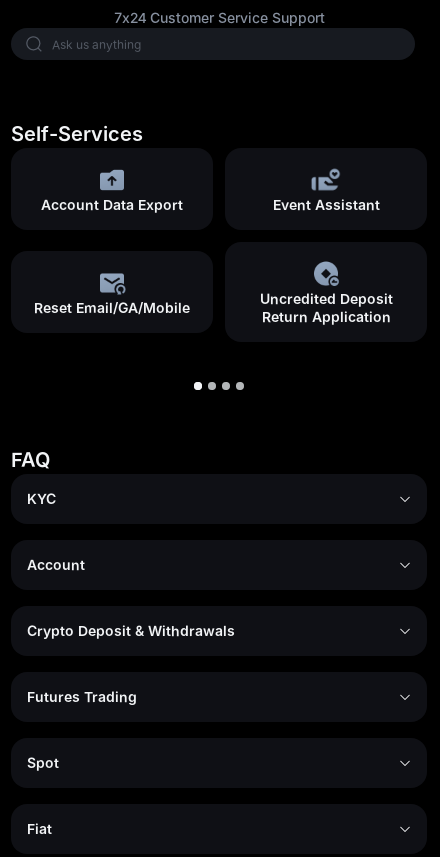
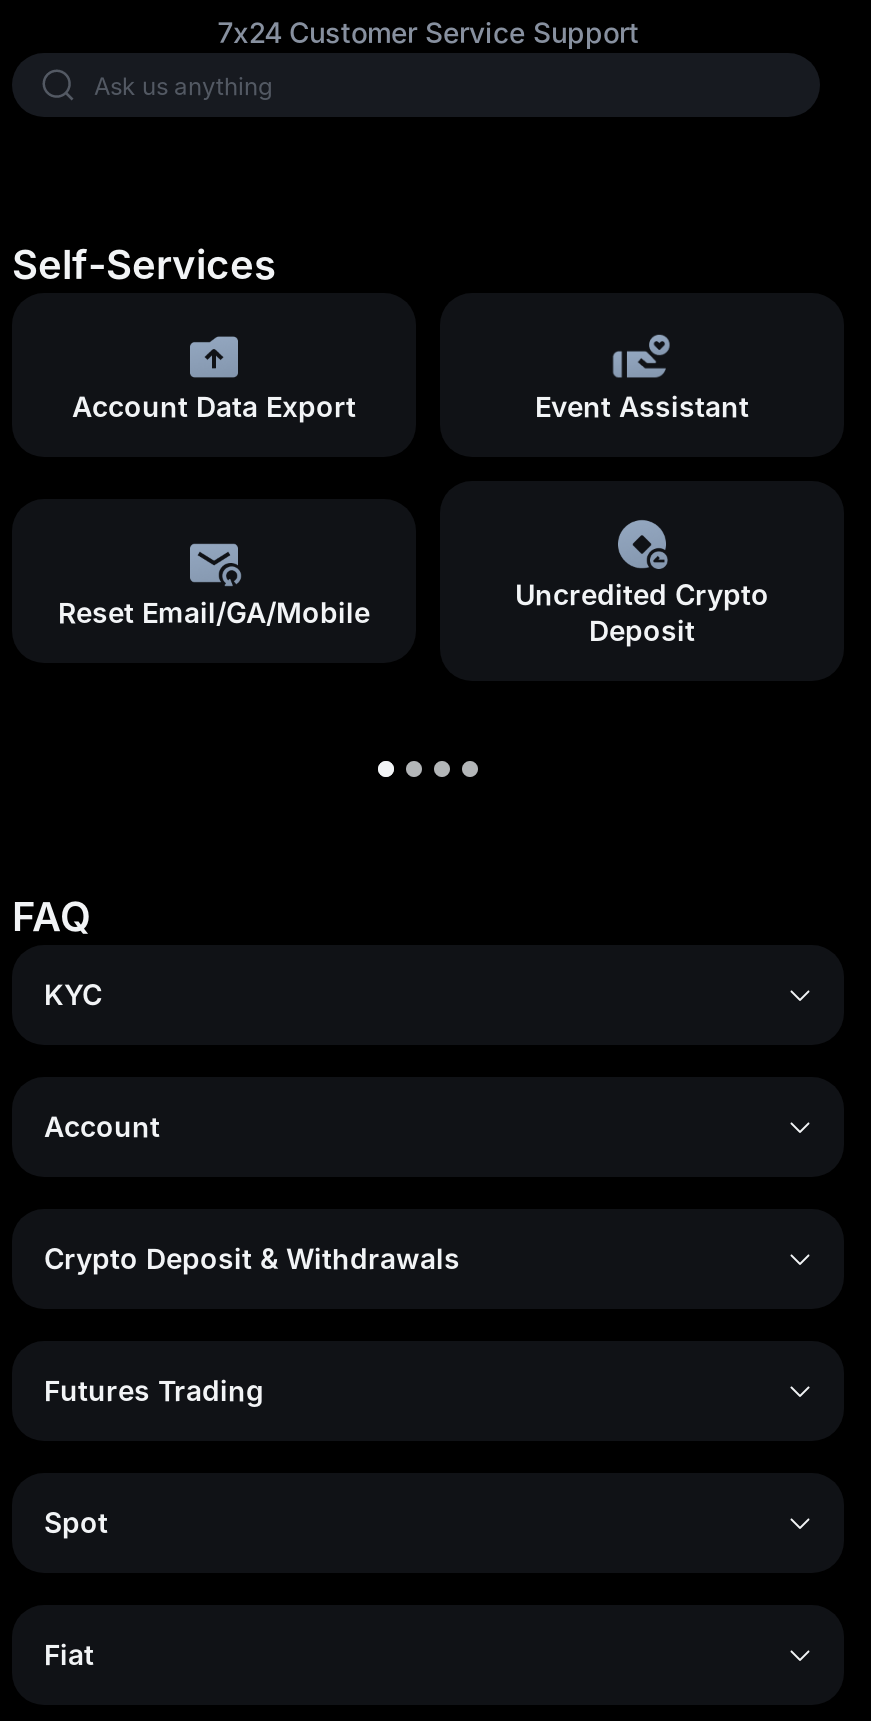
[259,290,392,325] Uncredited Deposit | Return Application -> [515,577,769,647] Uncredited Crypto | Deposit

